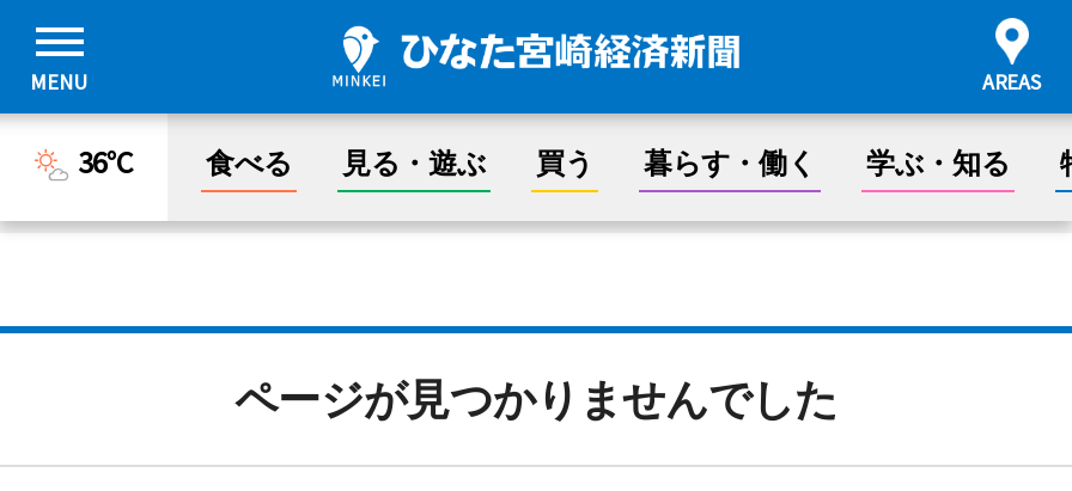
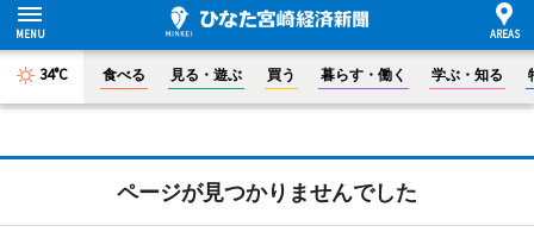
[78,143,135,184] 36°C -> [39,65,67,85] 34°C

